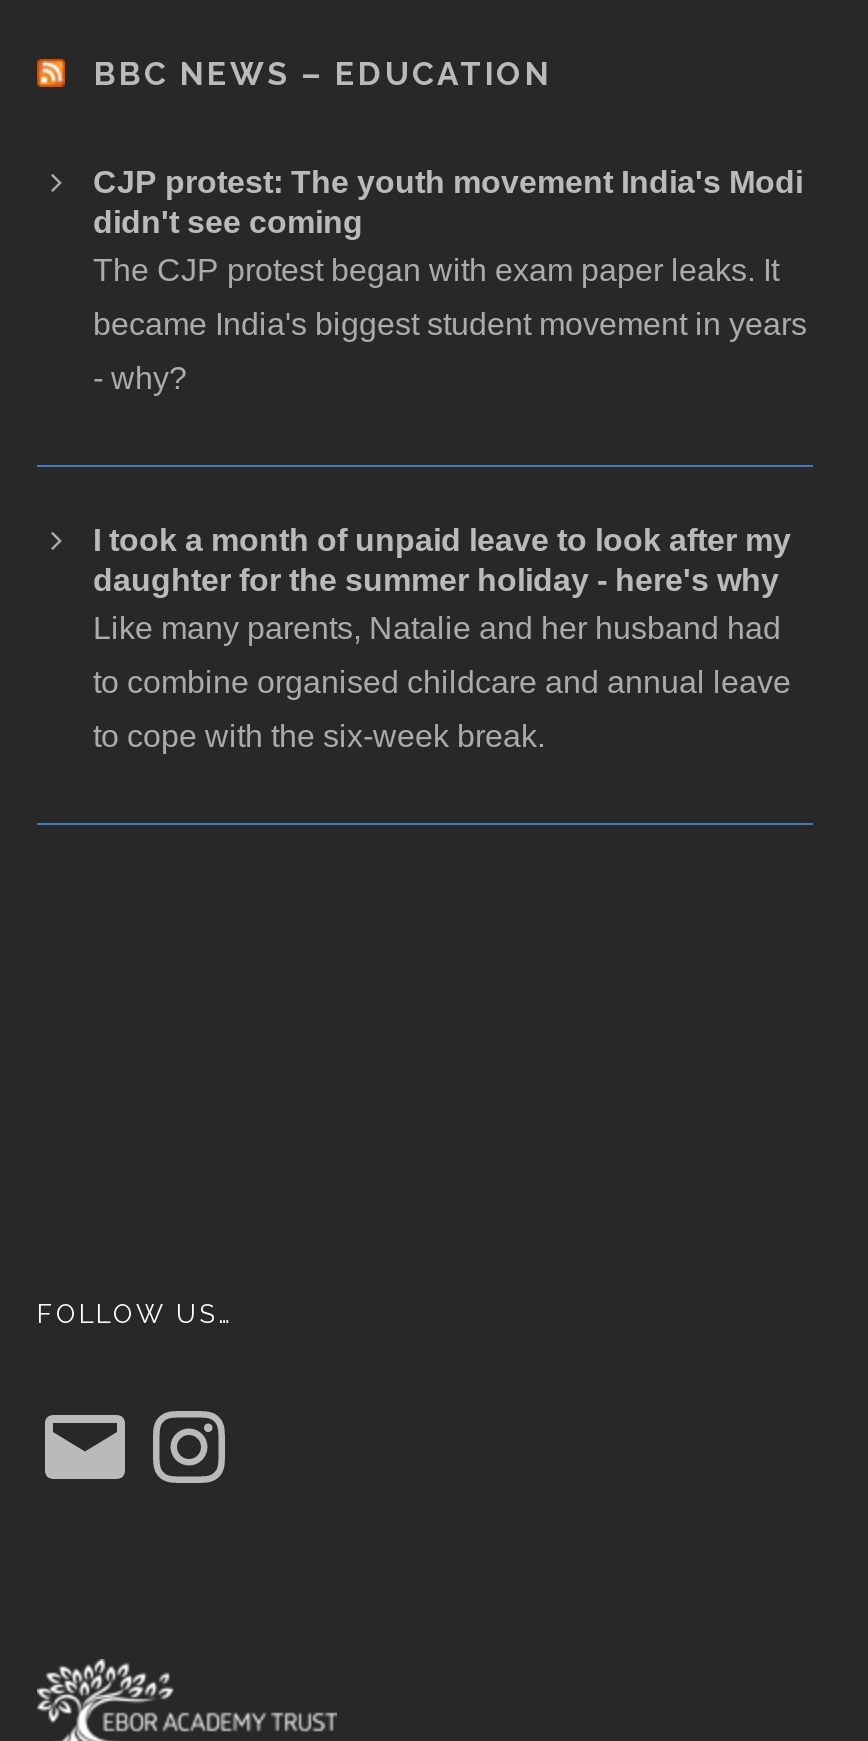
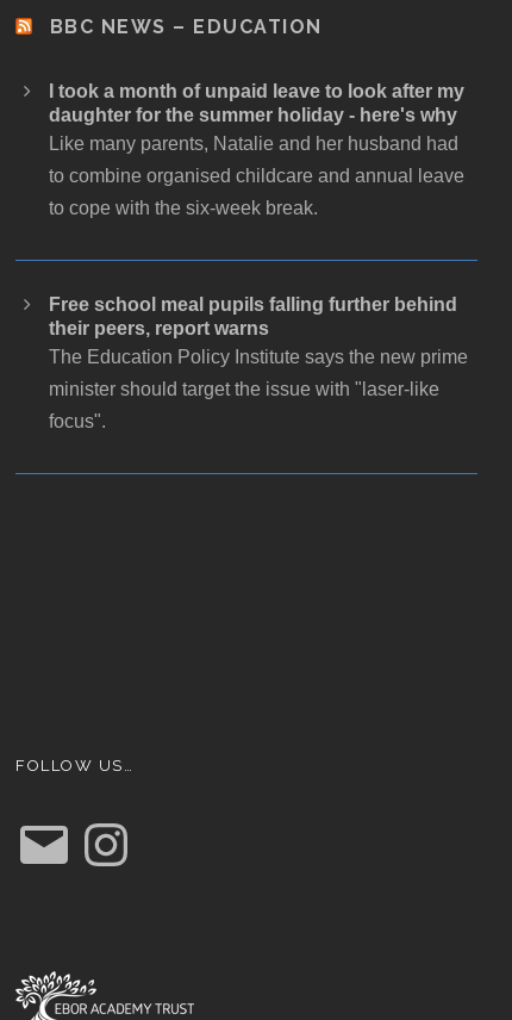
[93,164,807,394] CJP protest: The youth movement India's Modi | didn't see coming | The CJP protest began with exam paper leaks. It | became India's biggest student movement in years | - why? -> none
moved [93,522,791,752] -> [49,80,464,217]: I took a month of unpaid leave to look after my | daughter for the summer holiday - here's why | Like many parents, Natalie and her husband had | to combine organised childcare and annual leave | to cope with the six-week break.
none -> [49,294,468,431] Free school meal pupils falling further behind | their peers, report warns | The Education Policy Institute says the new prime | minister should target the issue with "laser-like | focus".

